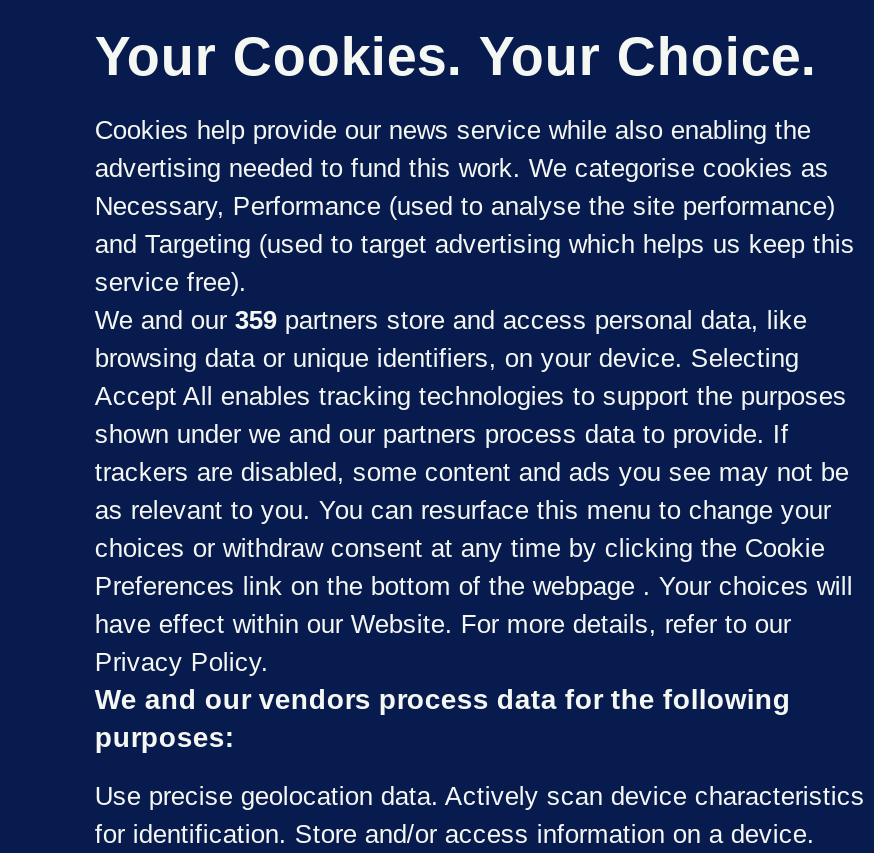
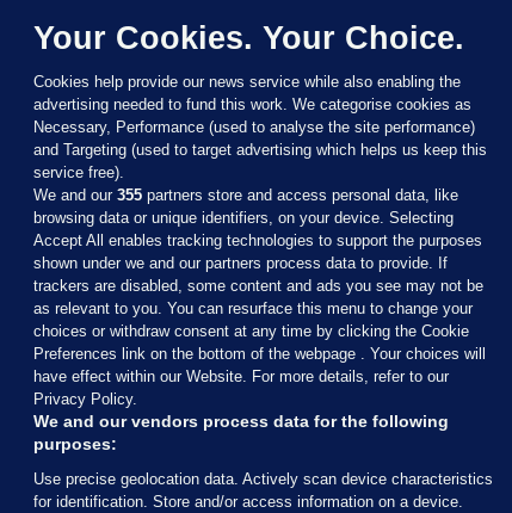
[95,305,807,335] We and our 359 partners store and access personal data, like -> [34,186,459,204] We and our 355 partners store and access personal data, like

